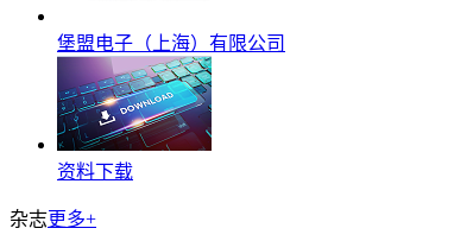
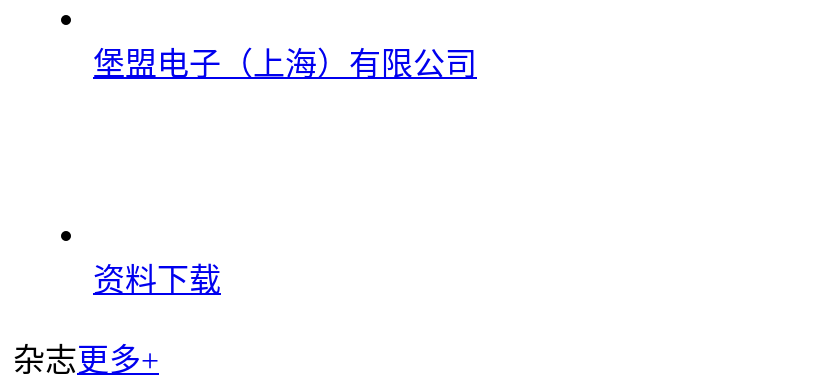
[56,57,213,152] [image] -> none

